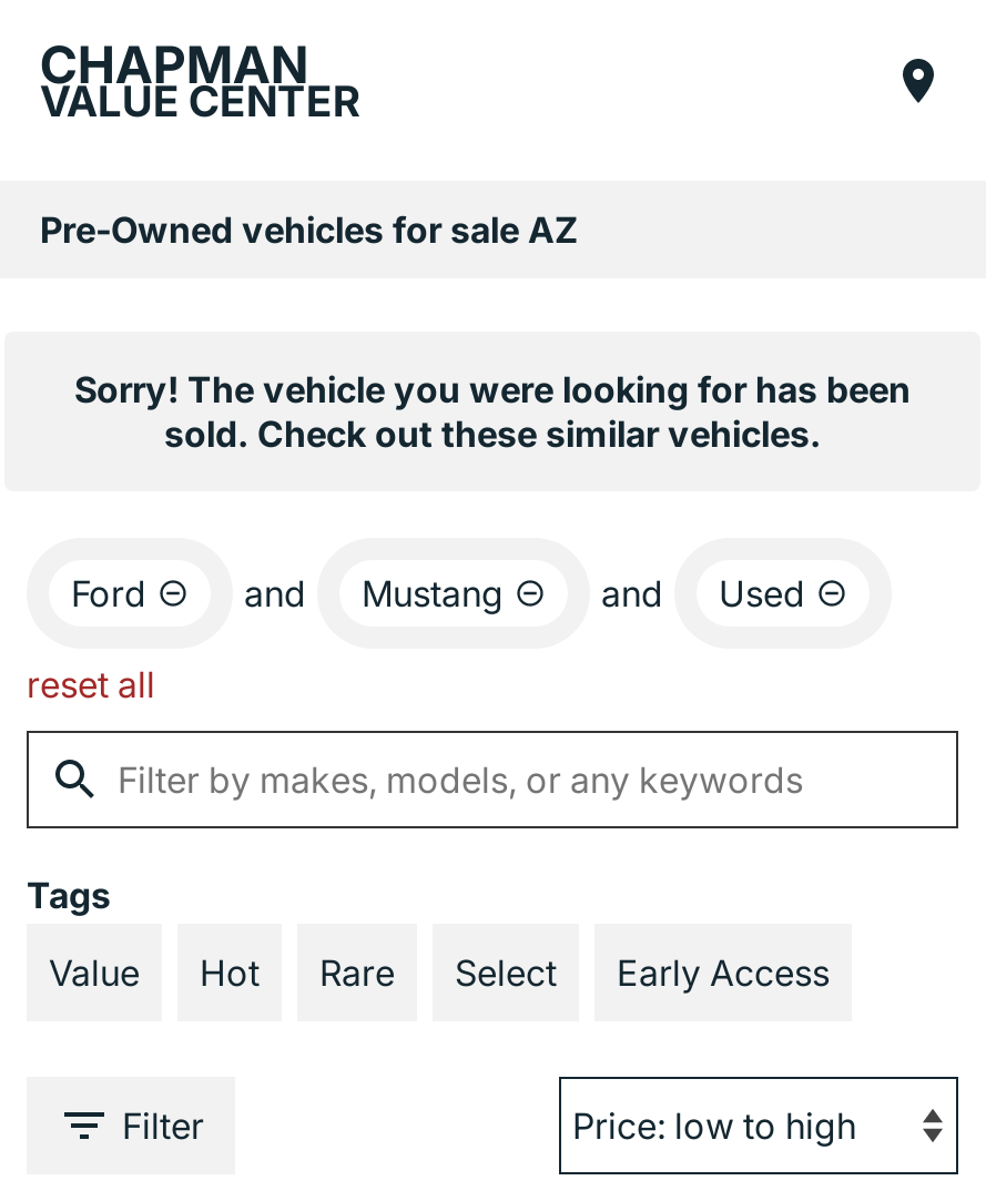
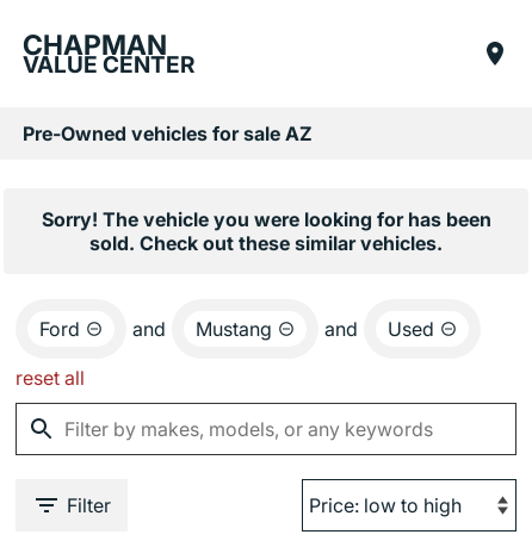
[27,873,830,995] Tags | Value | Hot | Rare | Select | Early Access -> none

